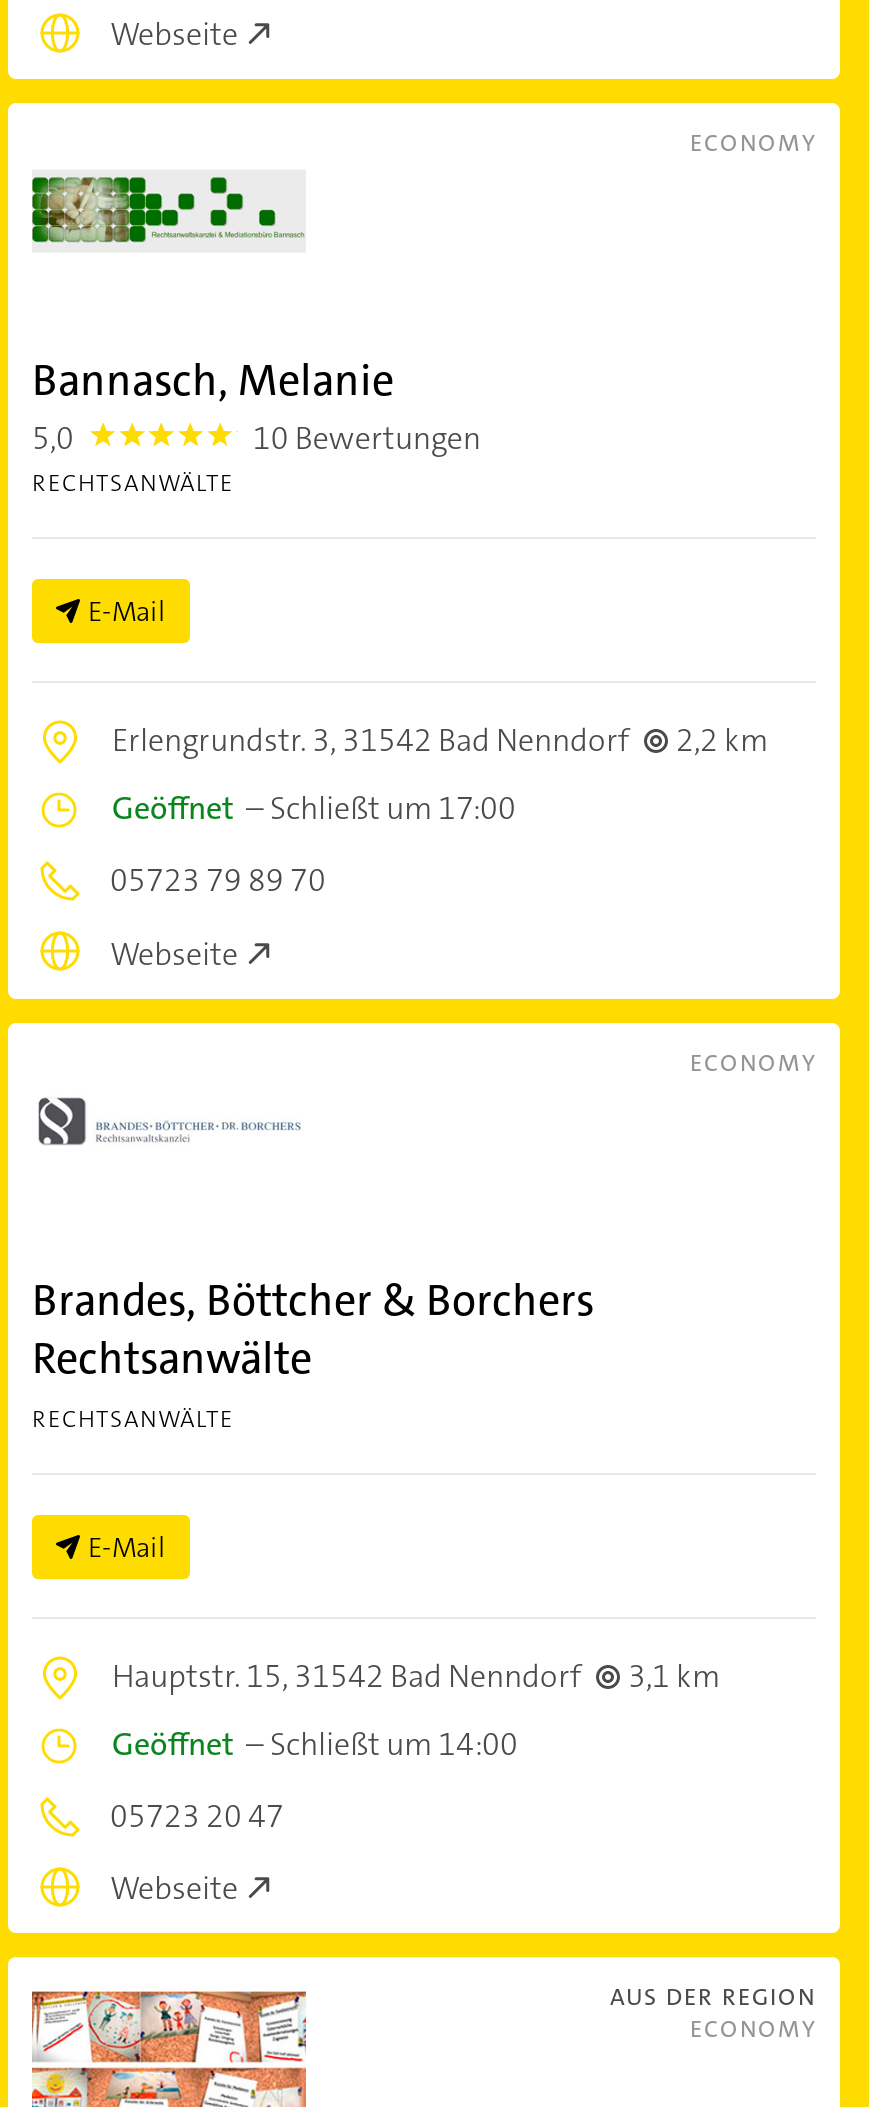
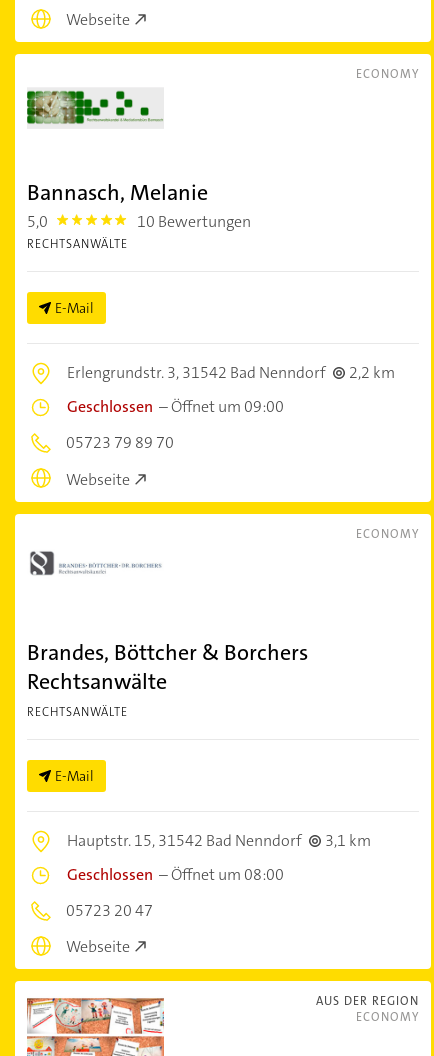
[112,787,516,829] Geöffnet – Schließt um 17:00 -> [67,396,284,417] Geschlossen – Öffnet um 09:00
[112,1722,518,1764] Geöffnet – Schließt um 14:00 -> [67,864,284,885] Geschlossen – Öffnet um 08:00

